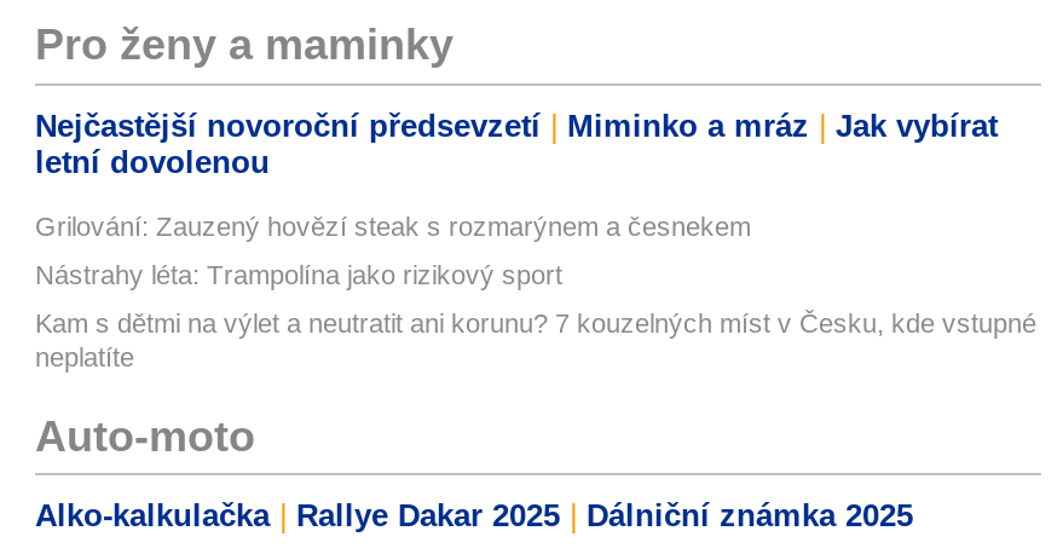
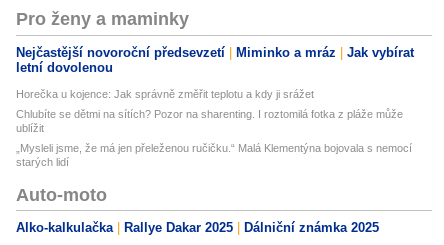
[35,211,751,240] Grilování: Zauzený hovězí steak s rozmarýnem a česnekem -> [16,88,314,100] Horečka u kojence: Jak správně změřit teplotu a kdy ji srážet
[35,260,562,289] Nástrahy léta: Trampolína jako rizikový sport -> [16,108,403,134] Chlubíte se dětmi na sítích? Pozor na sharenting. I roztomilá fotka z pláže může | ublížit
[35,308,1036,371] Kam s dětmi na výlet a neutratit ani korunu? 7 kouzelných míst v Česku, kde vstupné | neplatíte -> [16,142,412,168] „Mysleli jsme, že má jen přeleženou ručičku.“ Malá Klementýna bojovala s nemocí | starých lidí

